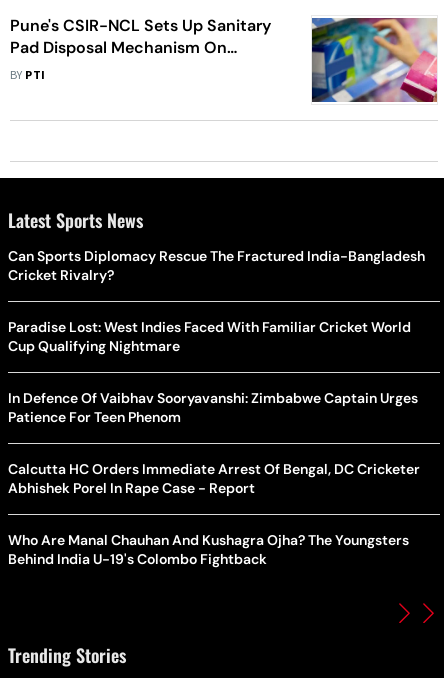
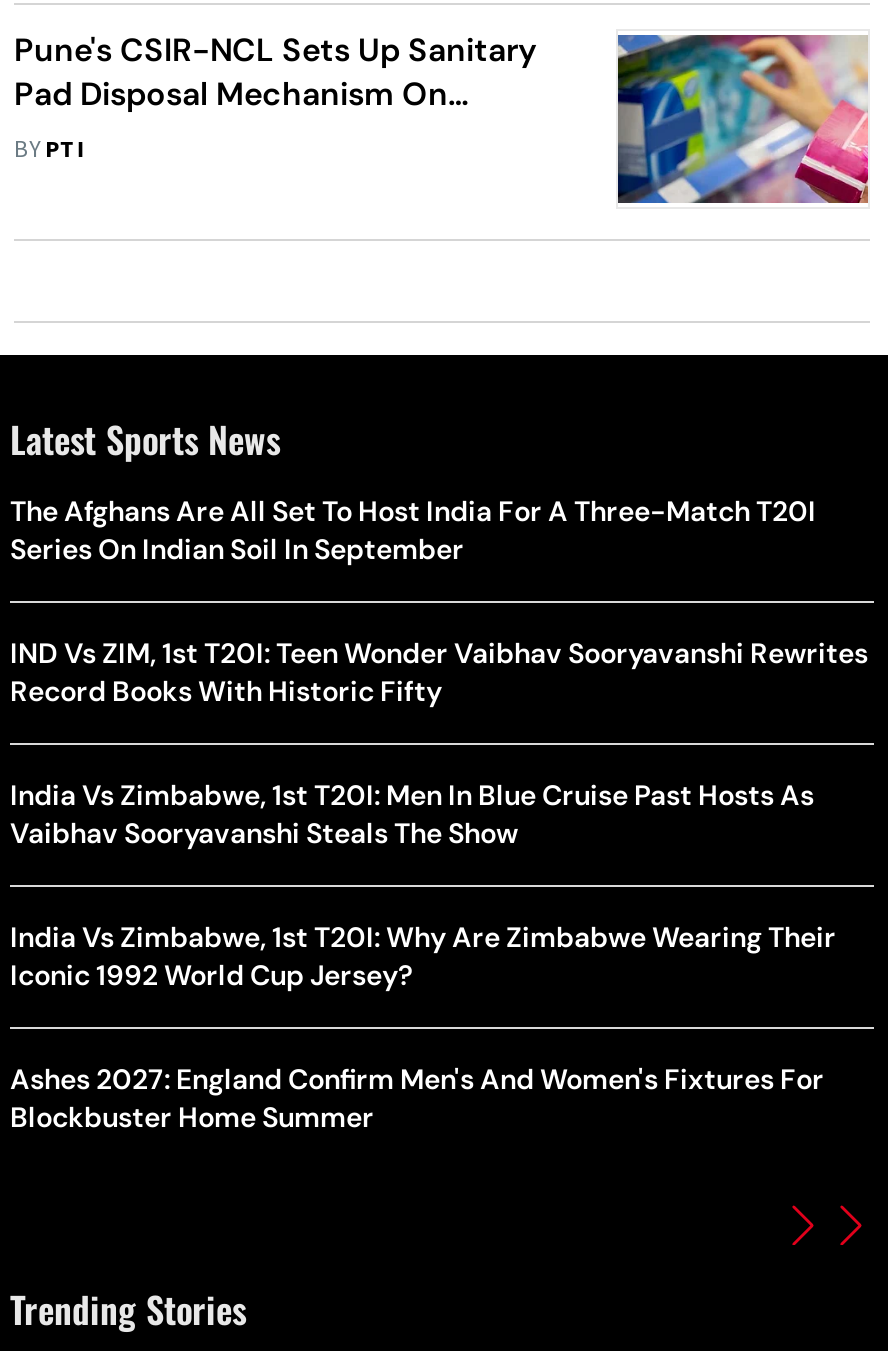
[8,247,425,284] Can Sports Diplomacy Rescue The Fractured India-Bangladesh | Cricket Rivalry? -> [10,493,816,567] The Afghans Are All Set To Host India For A Three-Match T20I | Series On Indian Soil In September
[8,318,411,355] Paradise Lost: West Indies Faced With Familiar Cricket World | Cup Qualifying Nightmare -> [10,635,868,709] IND Vs ZIM, 1st T20I: Teen Wonder Vaibhav Sooryavanshi Rewrites | Record Books With Historic Fifty
[8,389,418,426] In Defence Of Vaibhav Sooryavanshi: Zimbabwe Captain Urges | Patience For Teen Phenom -> [10,777,814,851] India Vs Zimbabwe, 1st T20I: Men In Blue Cruise Past Hosts As | Vaibhav Sooryavanshi Steals The Show
[8,460,420,497] Calcutta HC Orders Immediate Arrest Of Bengal, DC Cricketer | Abhishek Porel In Rape Case - Report -> [10,919,836,993] India Vs Zimbabwe, 1st T20I: Why Are Zimbabwe Wearing Their | Iconic 1992 World Cup Jersey?
[8,531,409,568] Who Are Manal Chauhan And Kushagra Ojha? The Youngsters | Behind India U-19's Colombo Fightback -> [10,1061,824,1135] Ashes 2027: England Confirm Men's And Women's Fixtures For | Blockbuster Home Summer

